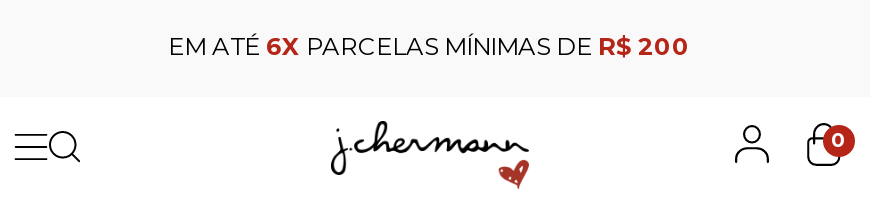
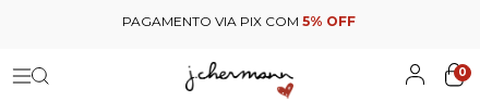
[168,30,690,60] EM ATÉ 6X PARCELAS MÍNIMAS DE R$ 200 -> [122,12,356,29] PAGAMENTO VIA PIX COM 5% OFF

